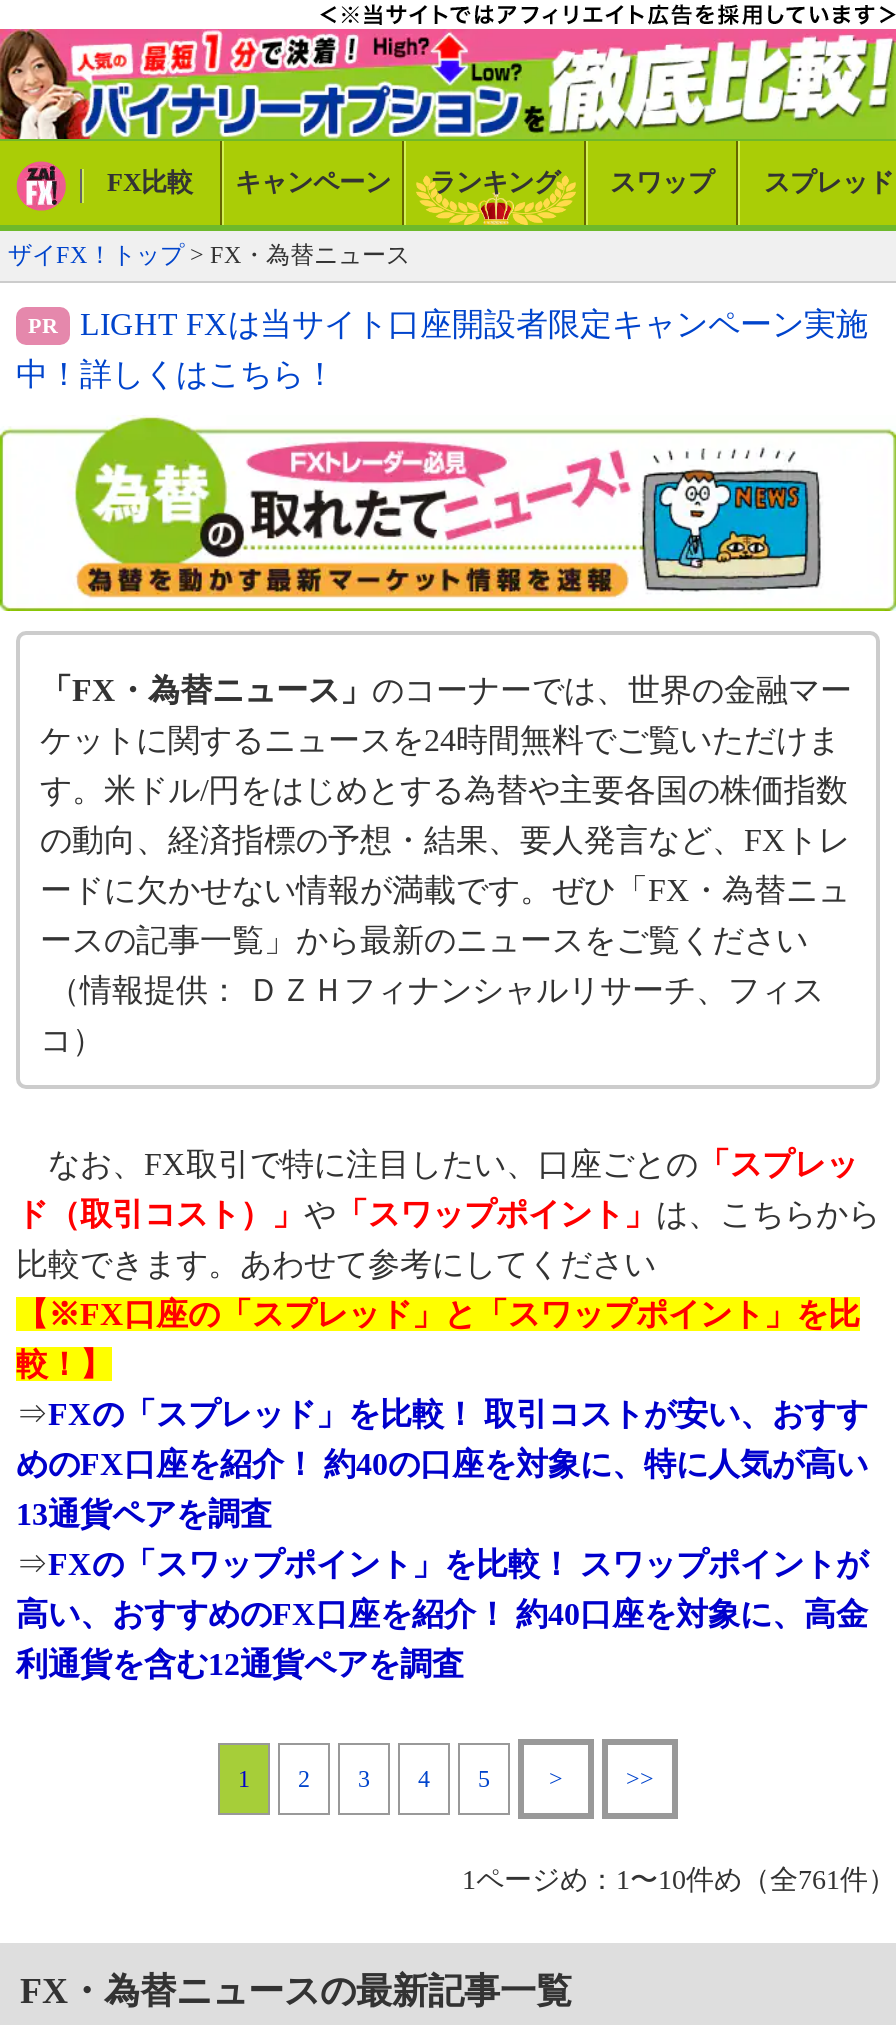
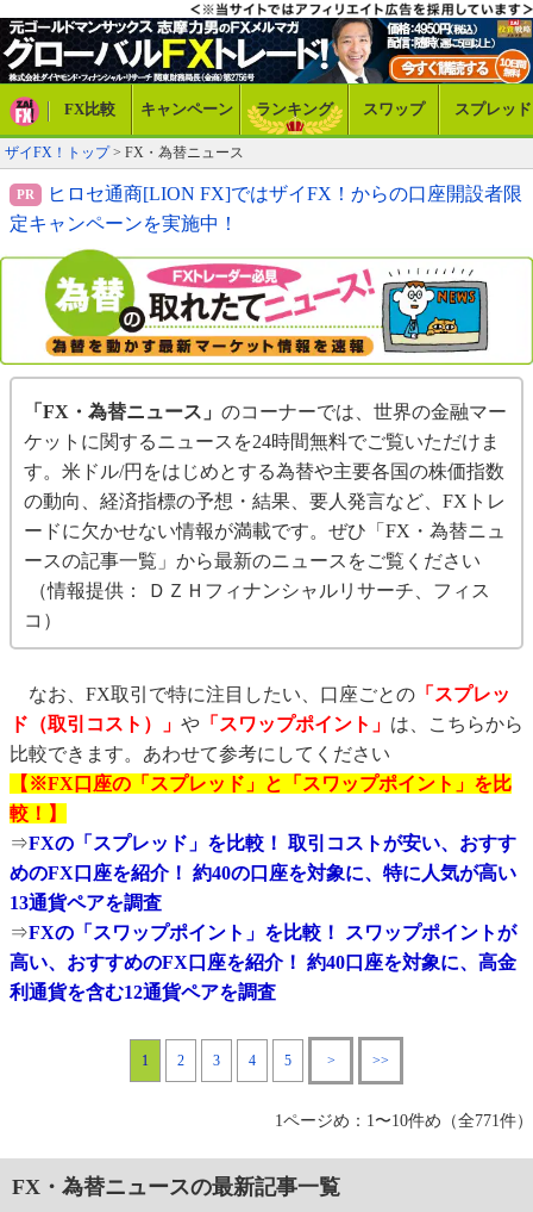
[6,27,890,141] [image] -> [4,17,529,85] [image]
[80,308,868,342] LIGHT FXは当サイト口座開設者限定キャンペーン実施 -> [48,184,522,204] ヒロセ通商[LION FX]ではザイFX！からの口座開設者限
[16,358,336,392] 中！詳しくはこちら！ -> [10,214,238,234] 定キャンペーンを実施中！
[462,1866,896,1896] 1ページめ：1〜10件め（全761件） -> [275,1112,533,1130] 1ページめ：1〜10件め（全771件）

